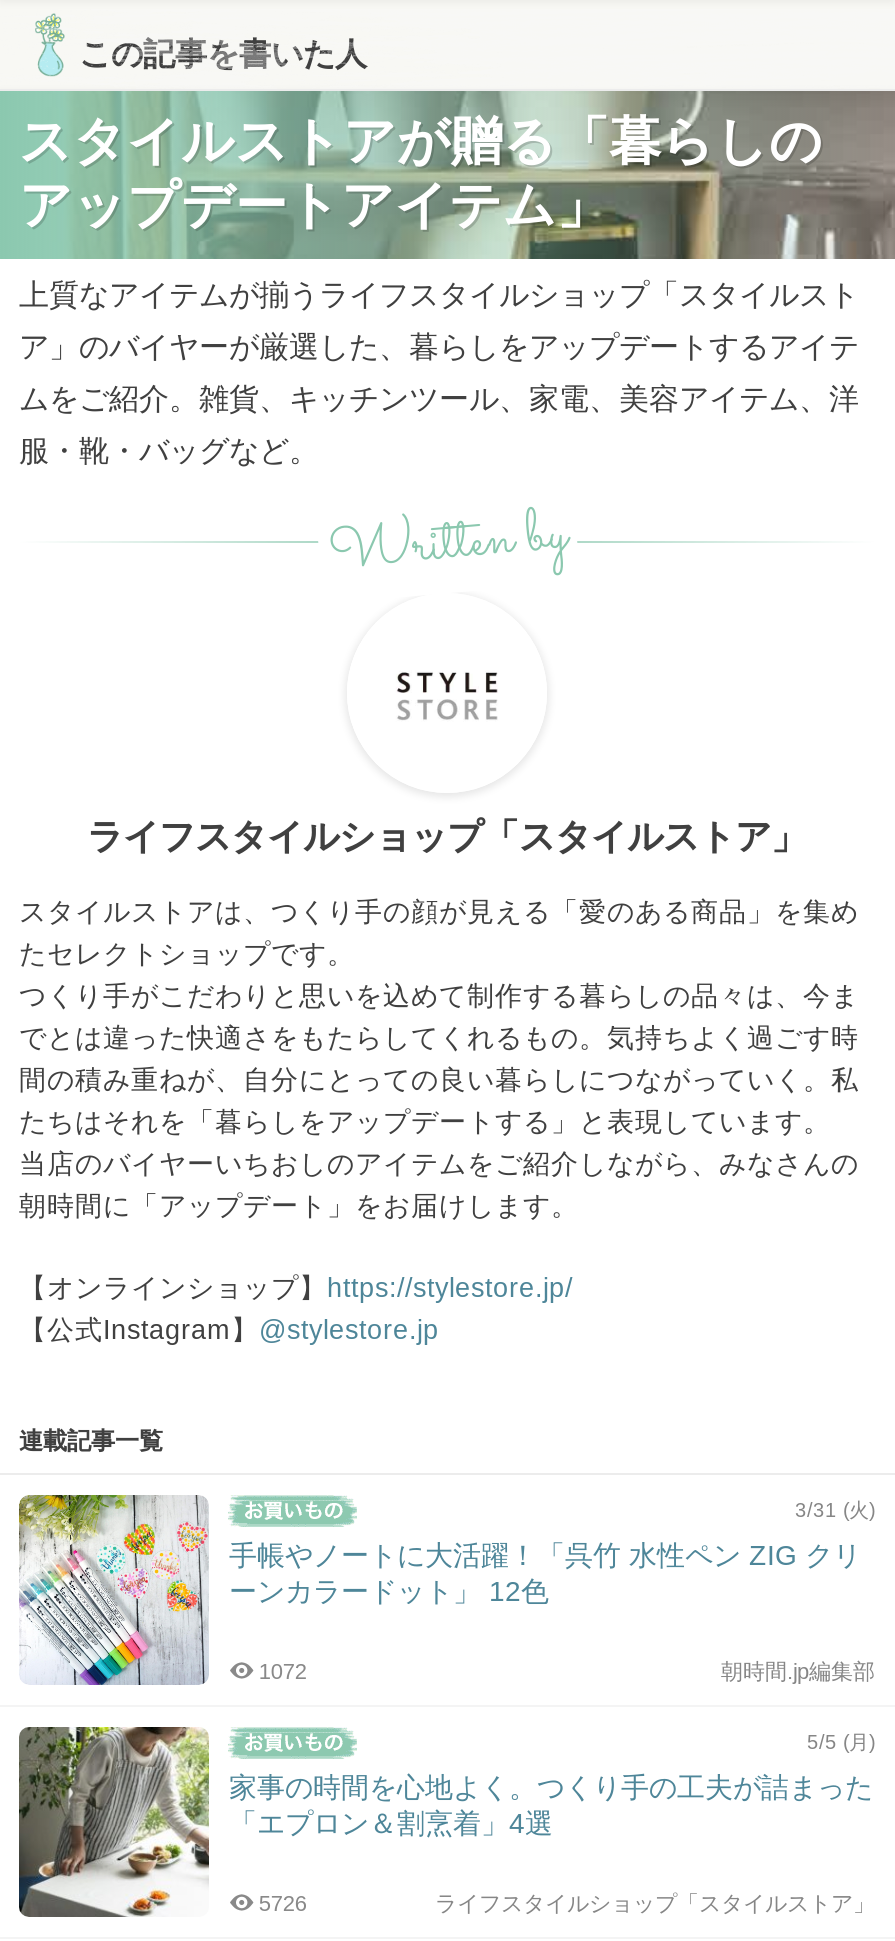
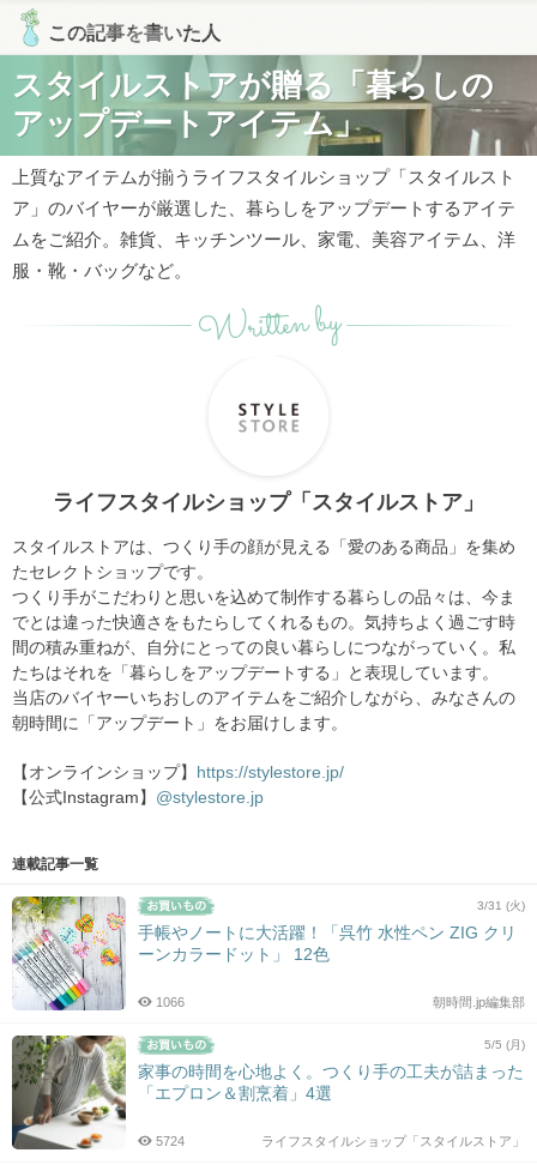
[259,1660,307,1684] 1072 -> [156,995,184,1010] 1066
[259,1892,307,1916] 5726 -> [156,1134,184,1149] 5724

